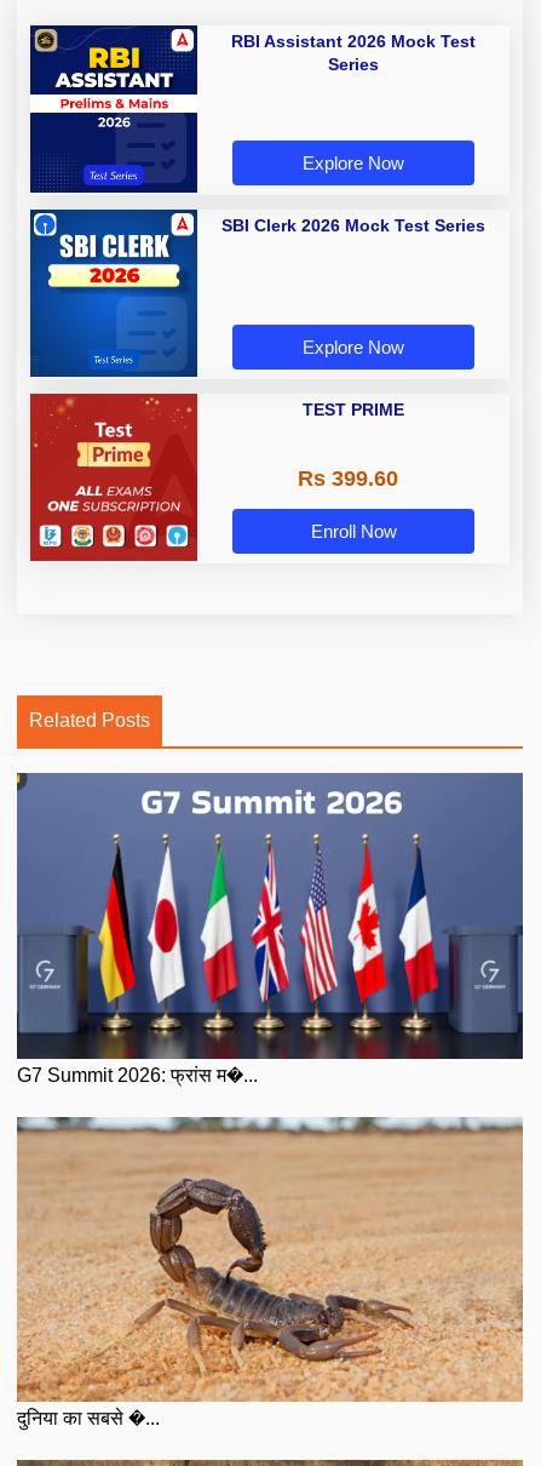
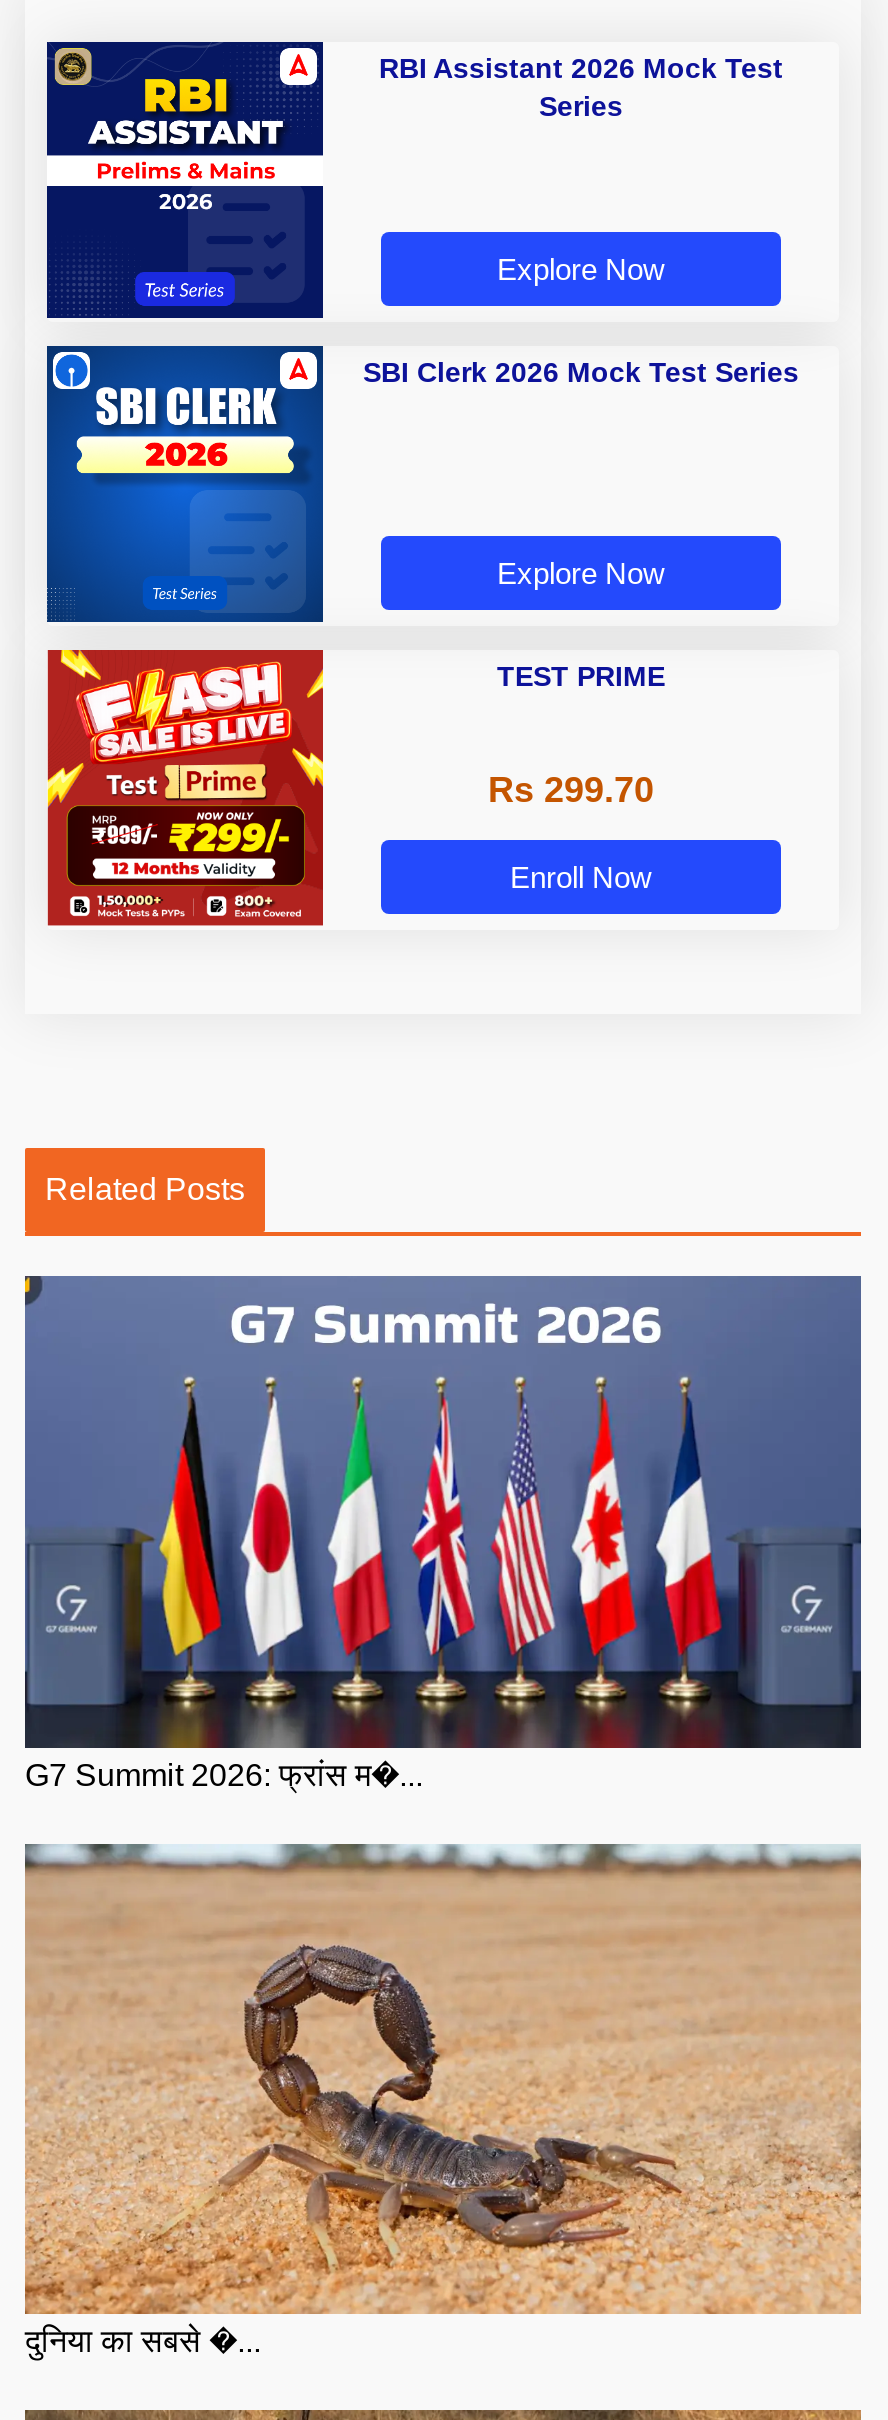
[29,393,198,555] [image] -> [45,648,325,920] [image]
[297,467,398,491] Rs 399.60 -> [488,770,654,810] Rs 299.70

